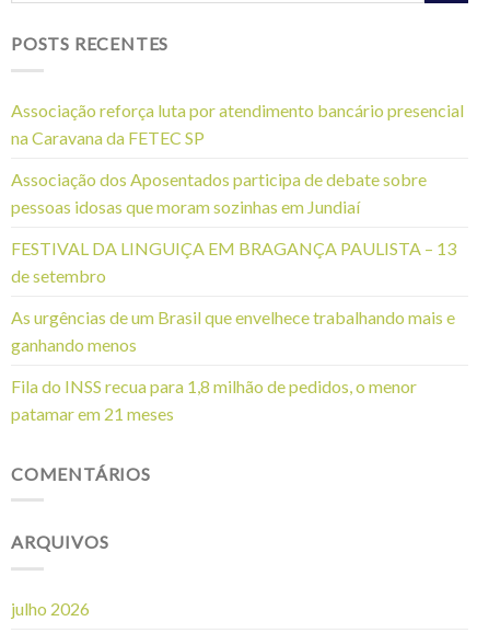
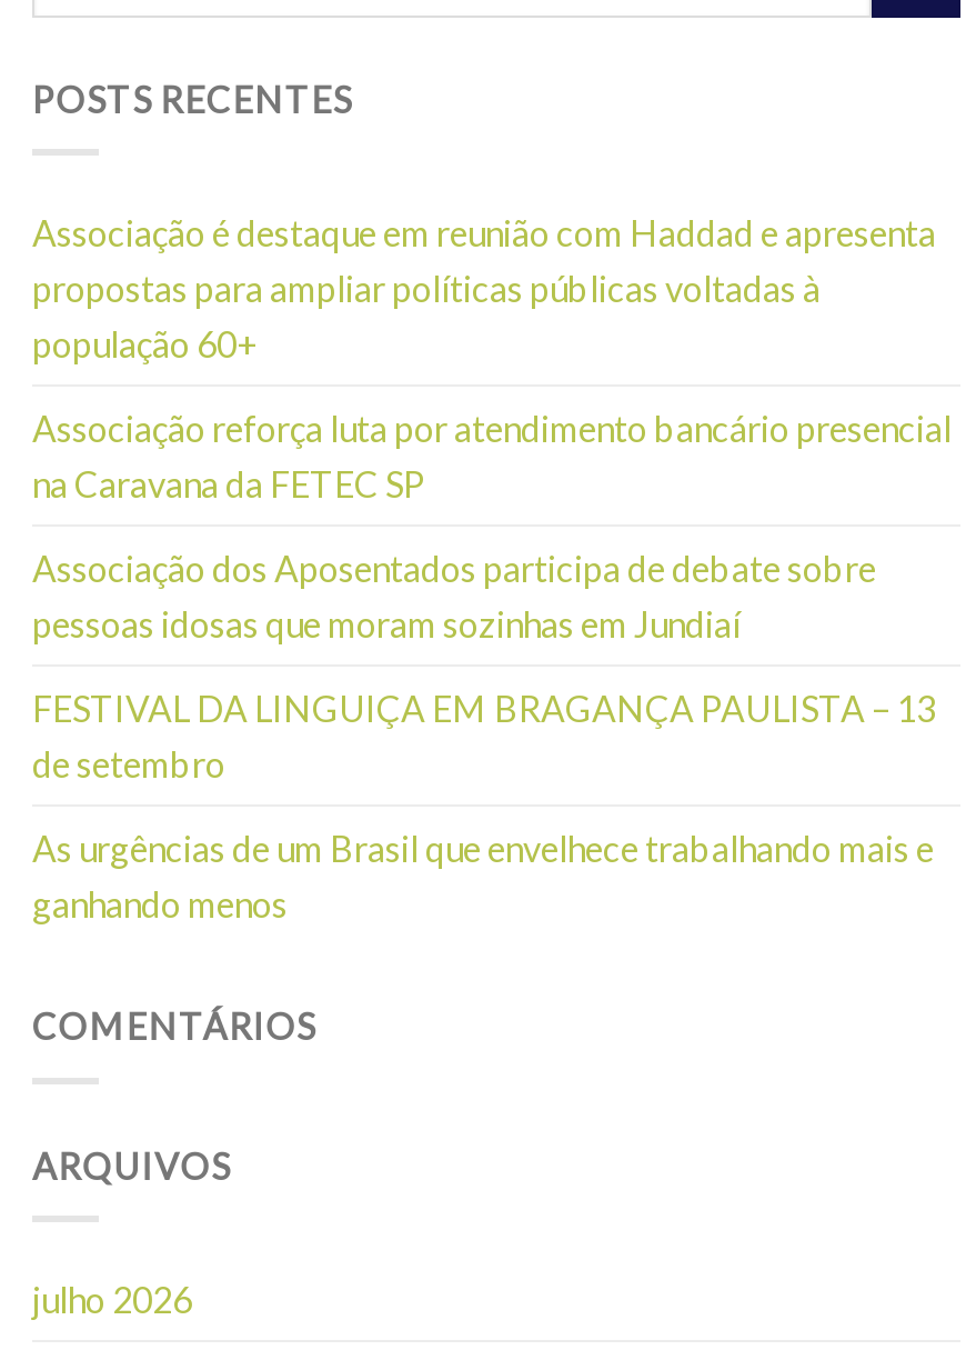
none -> [32,212,936,366] Associação é destaque em reunião com Haddad e apresenta | propostas para ampliar políticas públicas voltadas à | população 60+
moved [11,99,464,354] -> [32,408,952,926]: Associação reforça luta por atendimento bancário presencial | na Caravana da FETEC SP | Associação dos Aposentados participa de debate sobre | pessoas idosas que moram sozinhas em Jundiaí | FESTIVAL DA LINGUIÇA EM BRAGANÇA PAULISTA – 13 | de setembro | As urgências de um Brasil que envelhece trabalhando mais e | ganhando menos
[11,375,417,423] Fila do INSS recua para 1,8 milhão de pedidos, o menor | patamar em 21 meses -> none

